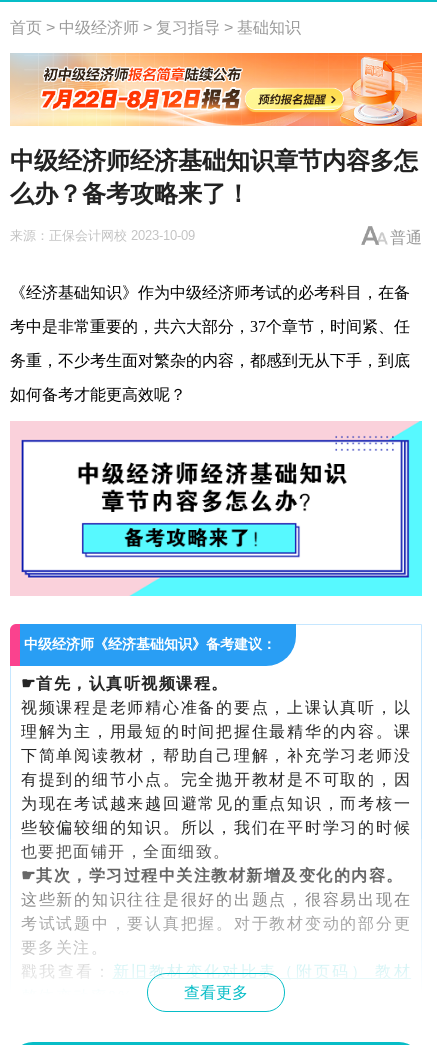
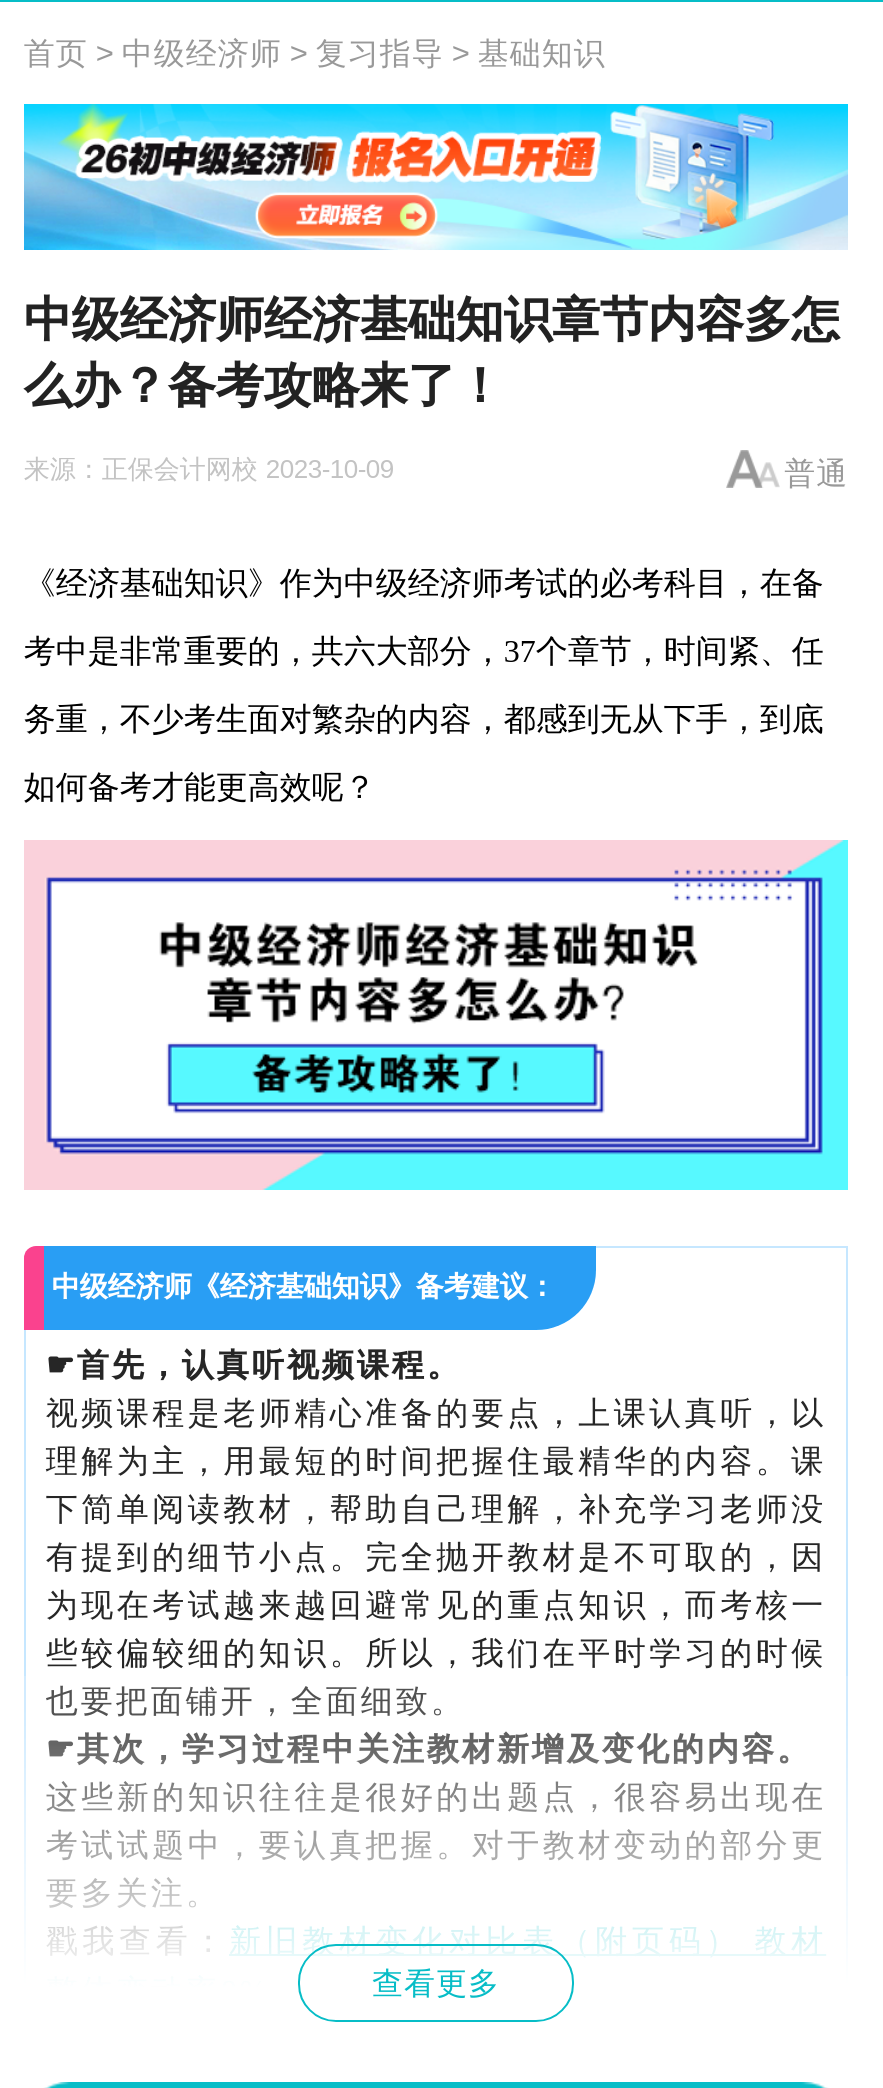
[9,52,423,127] [image] -> [22,102,850,252] [image]

